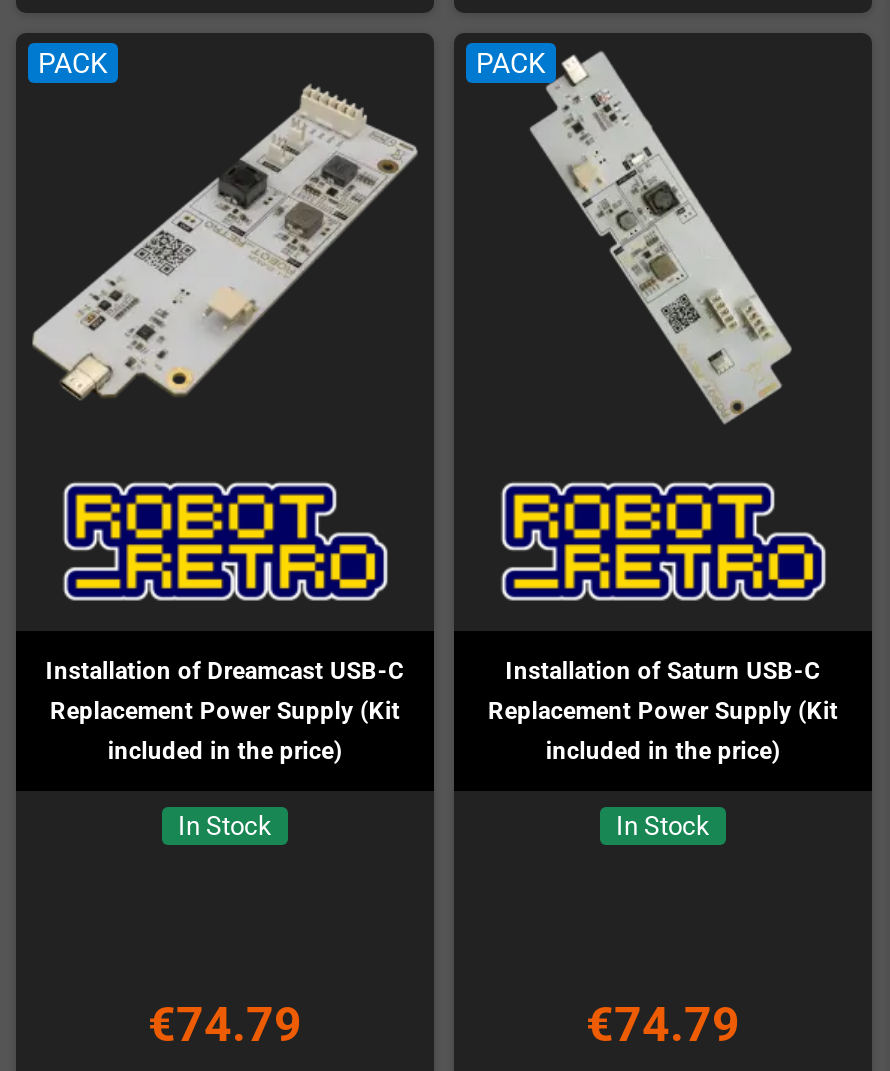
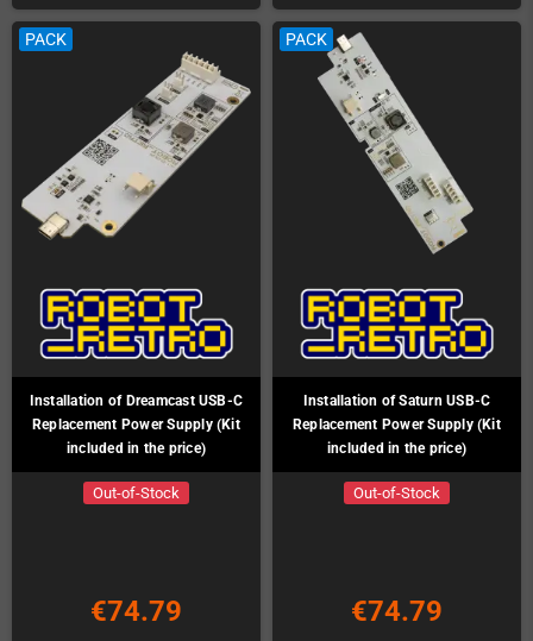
[178,811,272,841] In Stock -> [93,484,180,502] Out-of-Stock
[616,811,710,841] In Stock -> [353,484,440,502] Out-of-Stock

